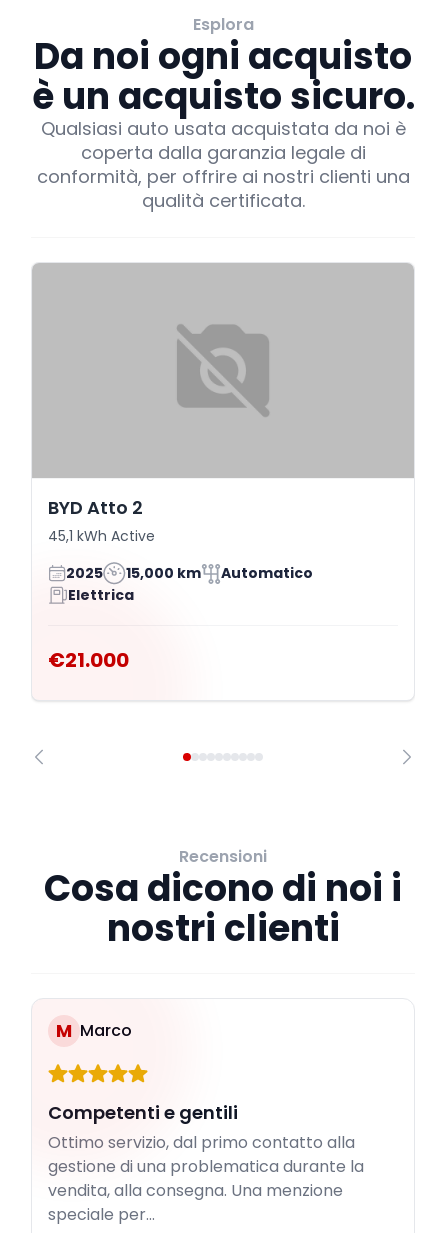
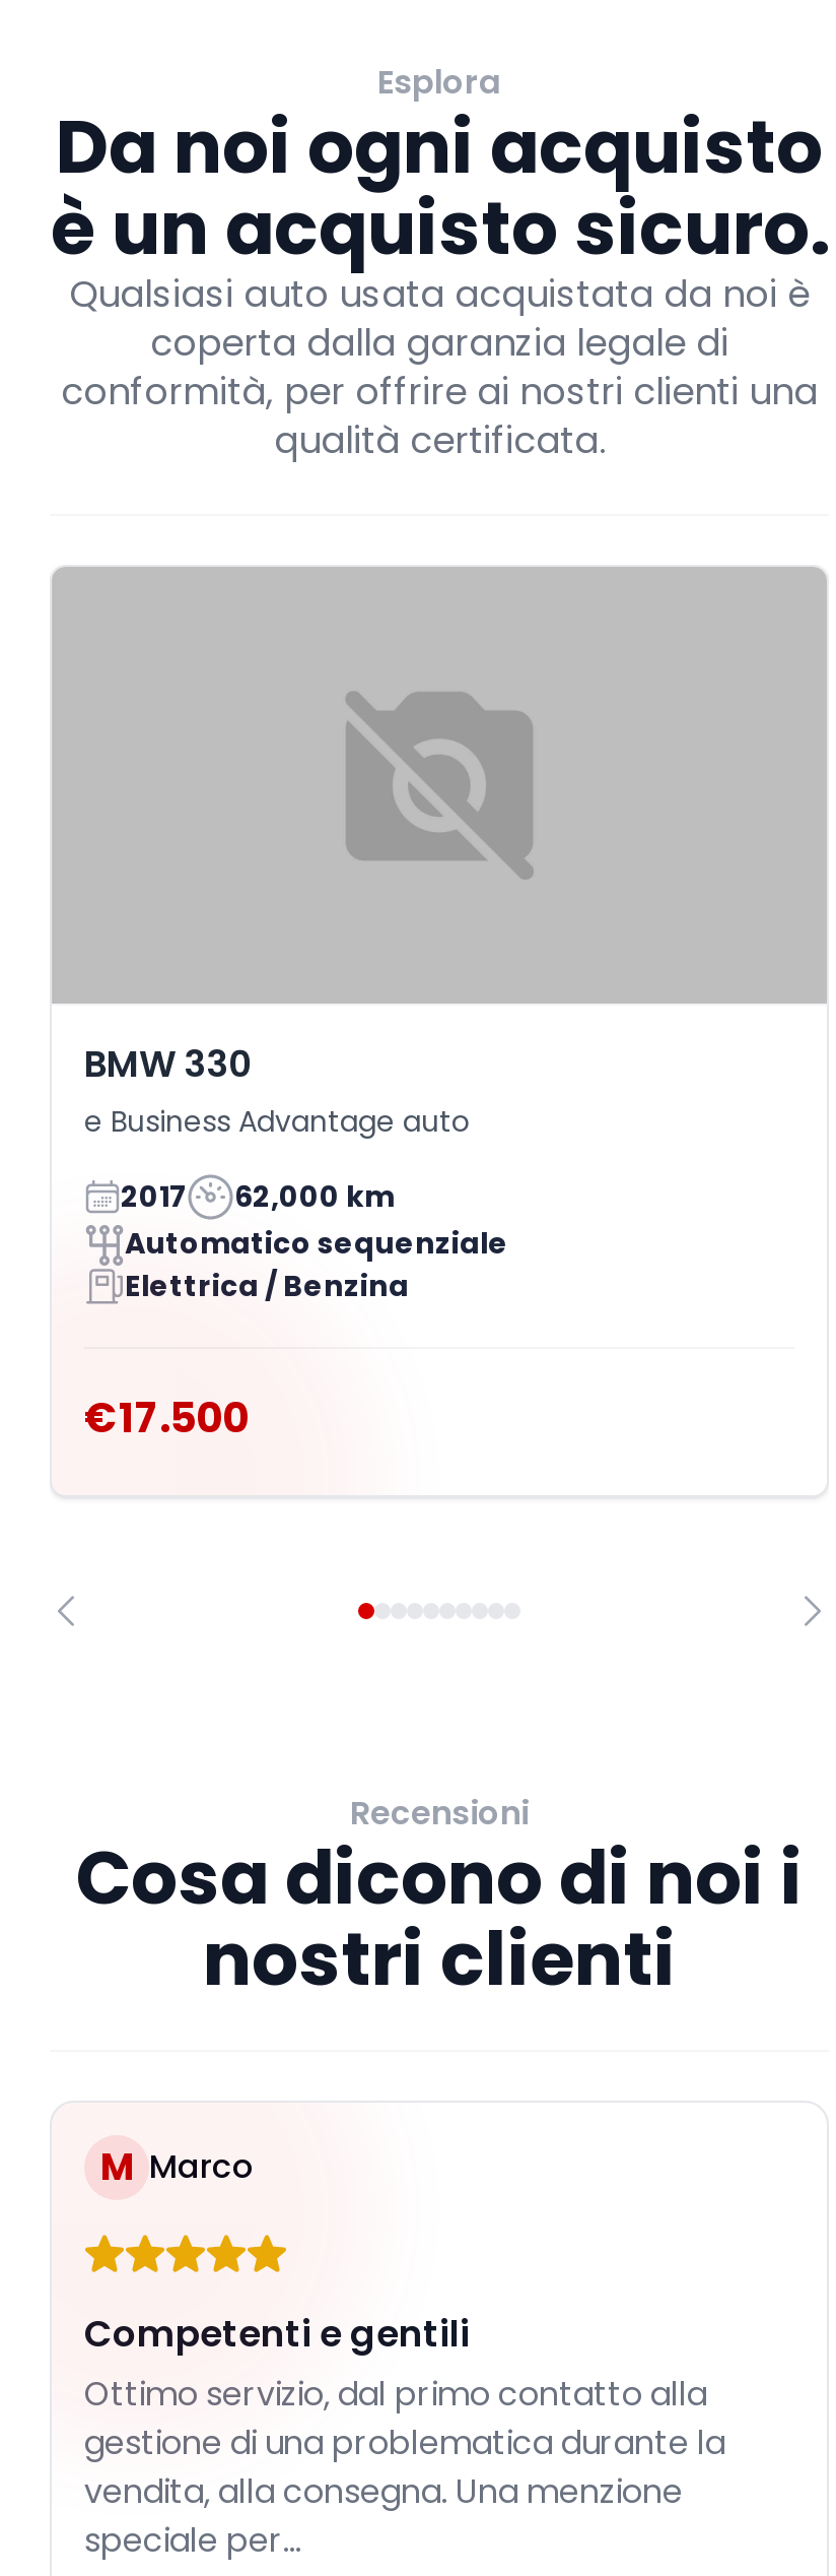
[48,494,155,545] BYD Atto 2 | 45,1 kWh Active -> [84,1037,470,1141] BMW 330 | e Business Advantage auto
[66,563,313,604] 2025 | 15,000 km | Automatico | Elettrica -> [121,1176,508,1305] 2017 | 62,000 km | Automatico sequenziale | Elettrica / Benzina
[48,645,129,673] €21.000 -> [84,1389,249,1445] €17.500

